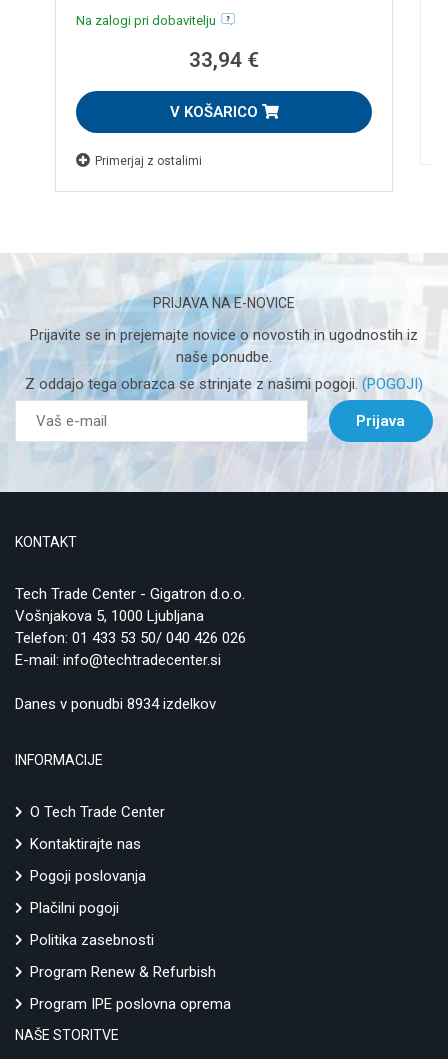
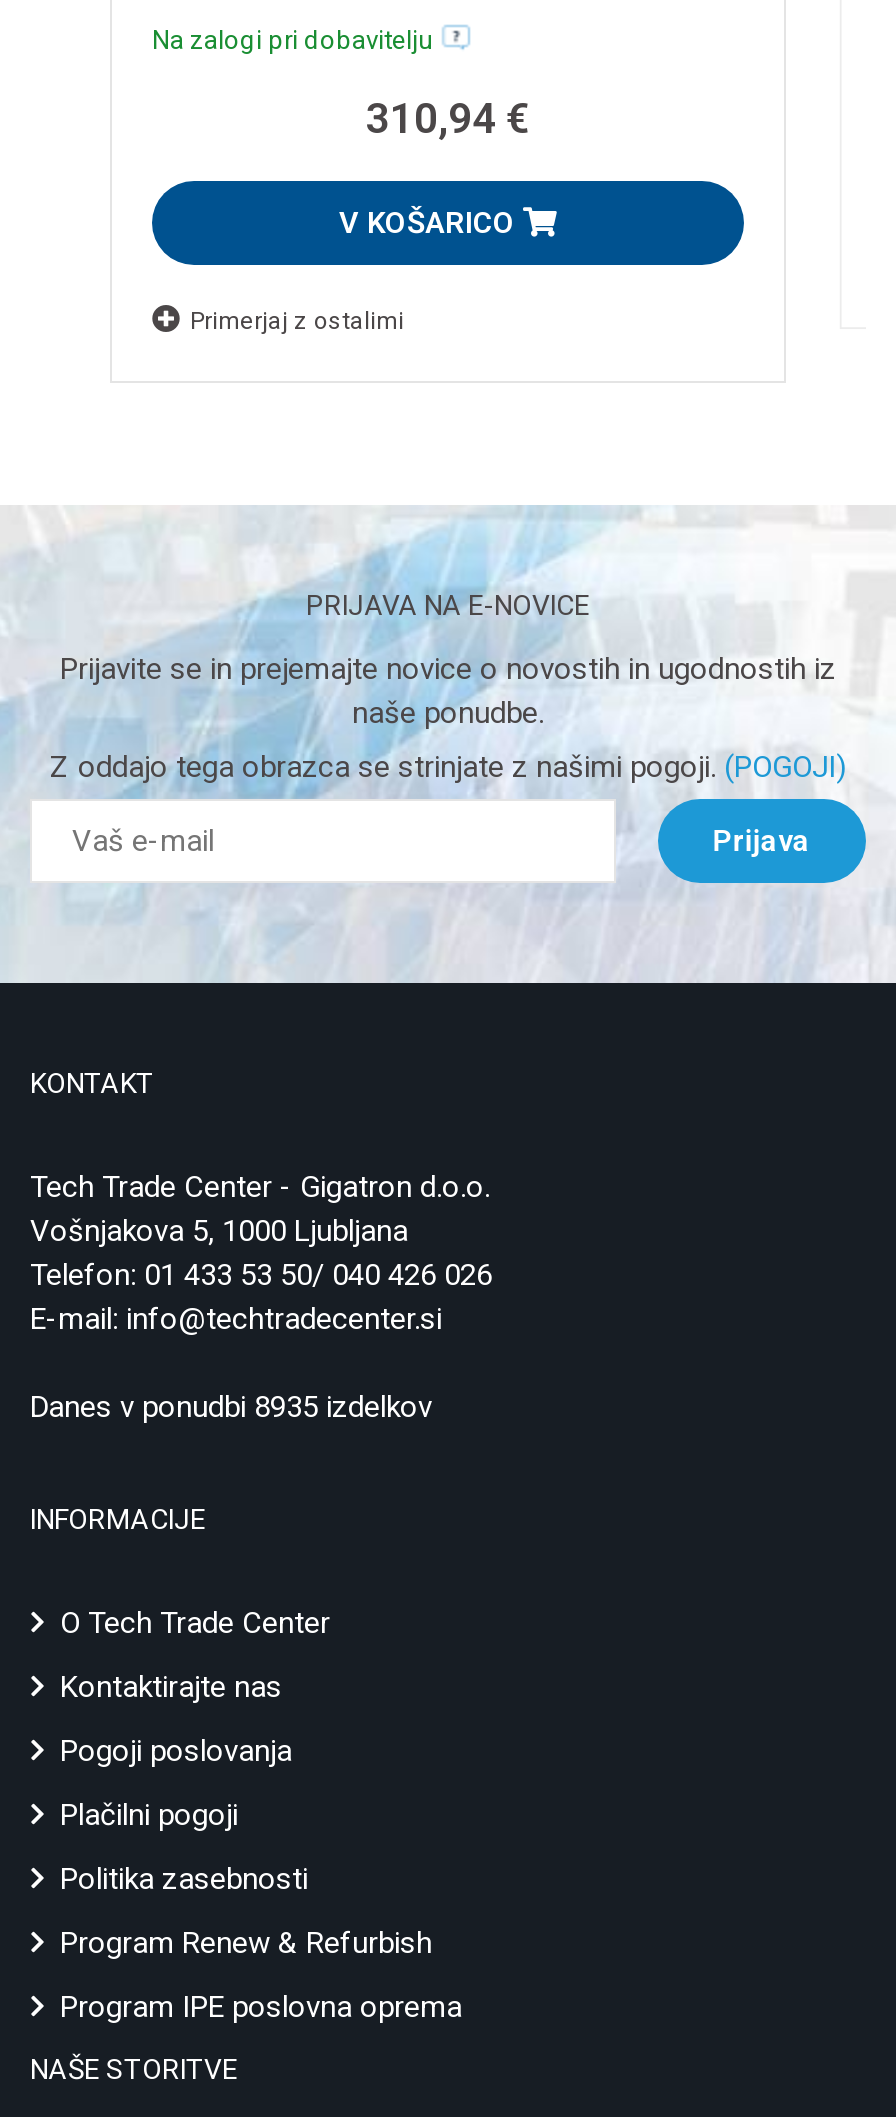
[189,48,259,72] 33,94 € -> [366,95,530,143] 310,94 €
[15,695,216,713] Danes v ponudbi 8934 izdelkov -> [30,1389,432,1425] Danes v ponudbi 8935 izdelkov

